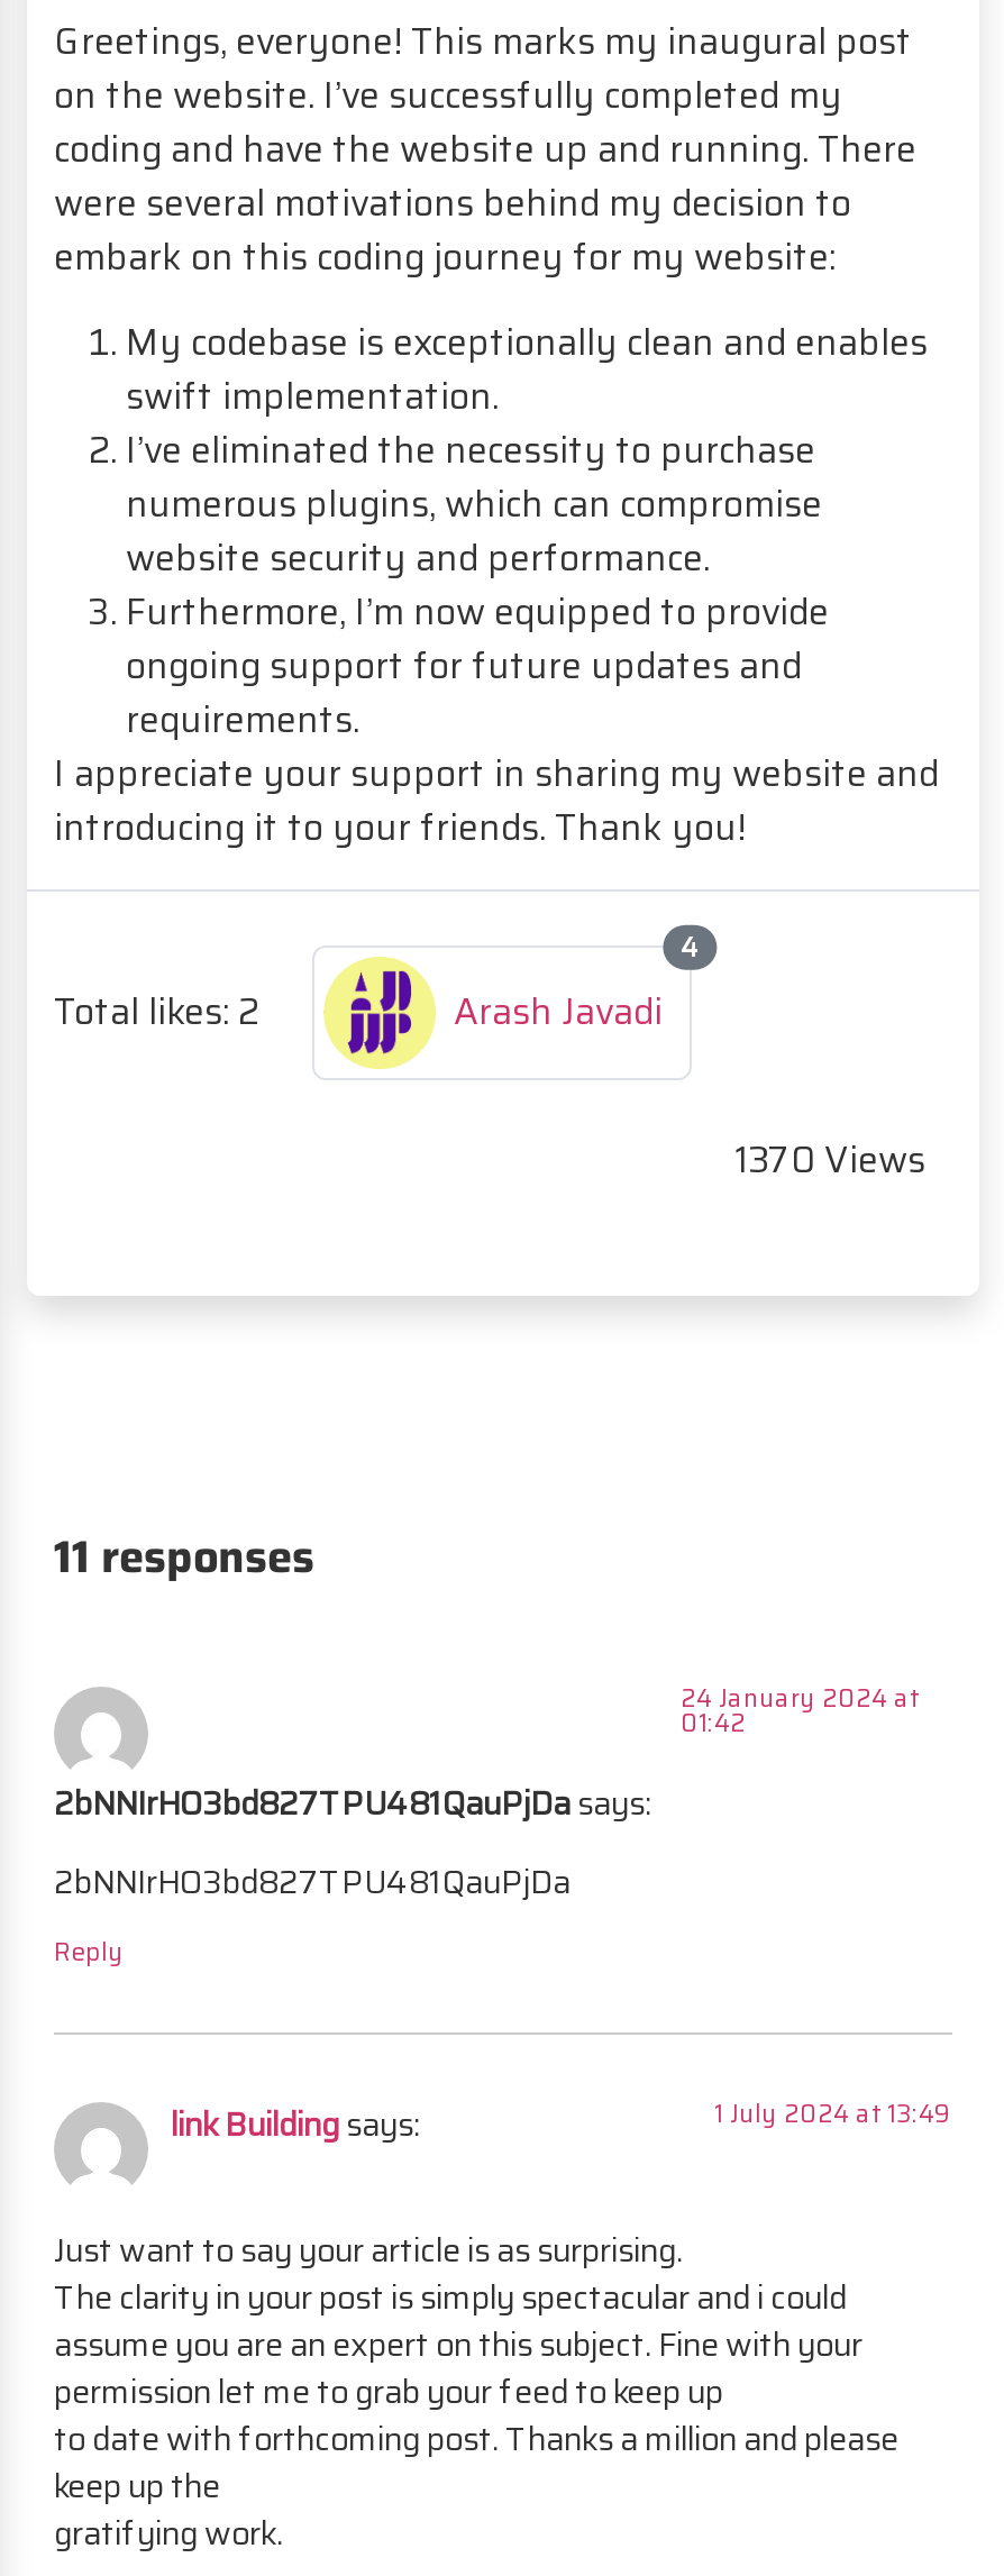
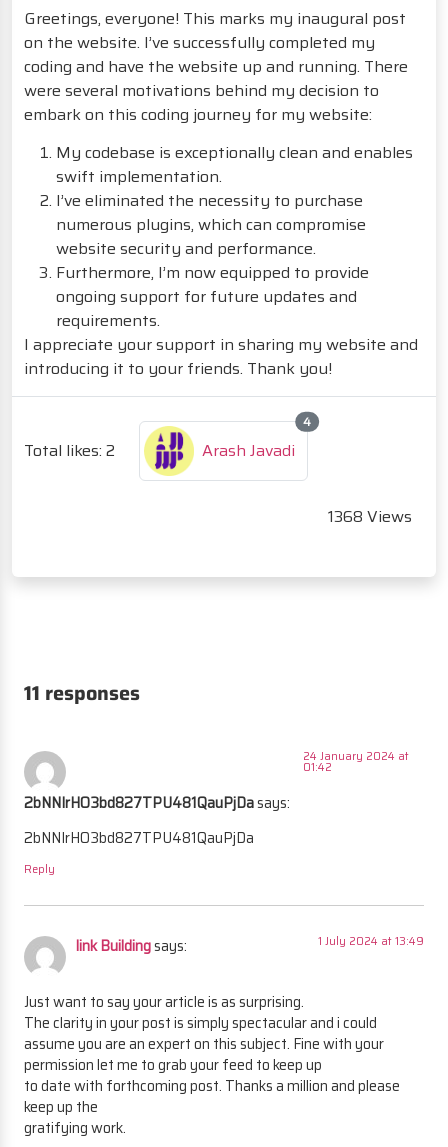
[734,1131,925,1188] 1370 Views -> [328,504,412,529] 1368 Views

